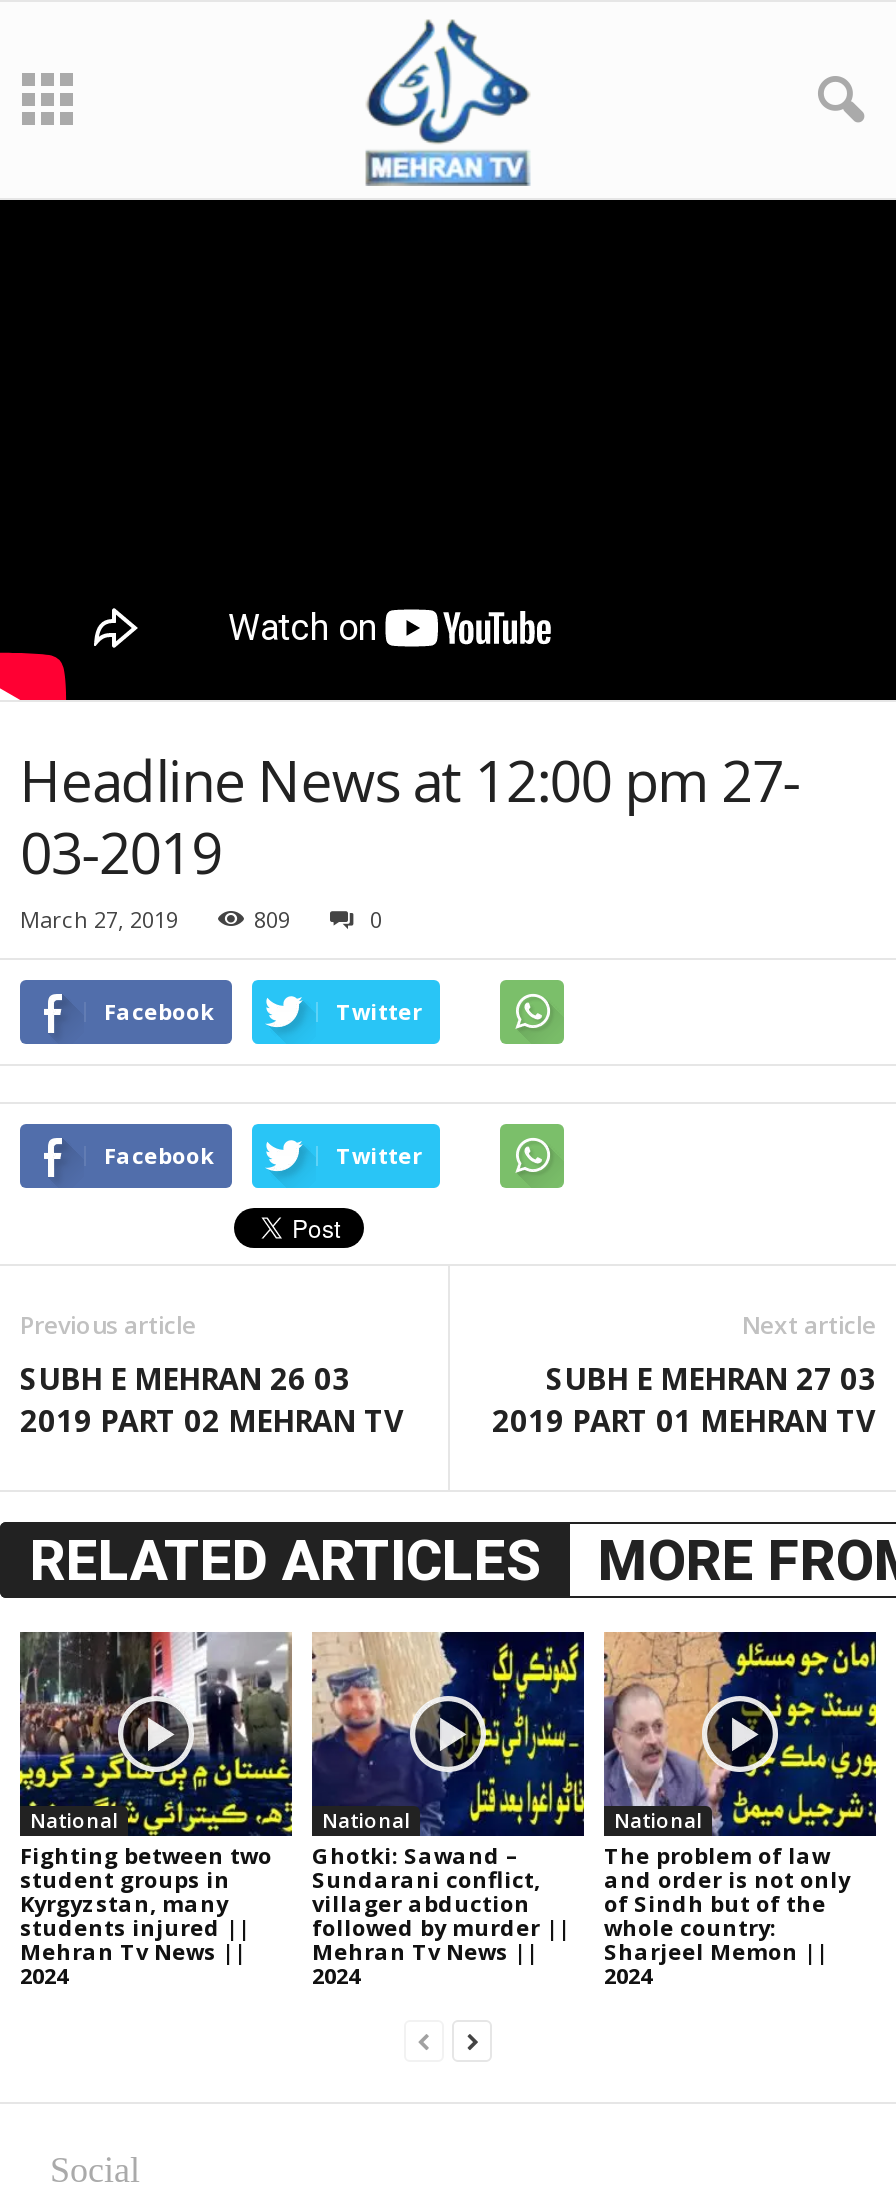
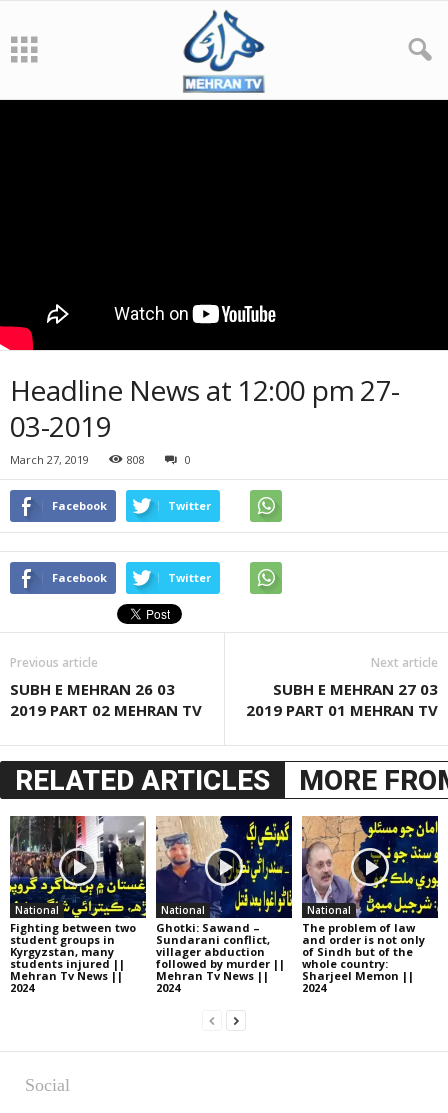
[254,904,290,934] 809 -> [127,452,145,467] 808

